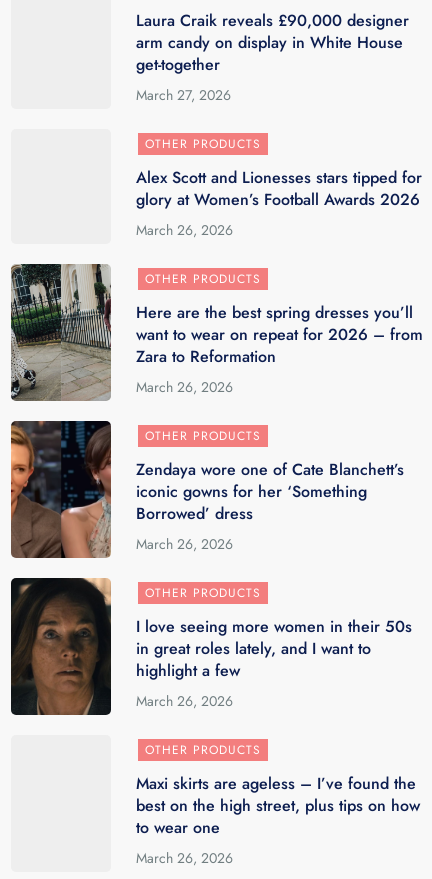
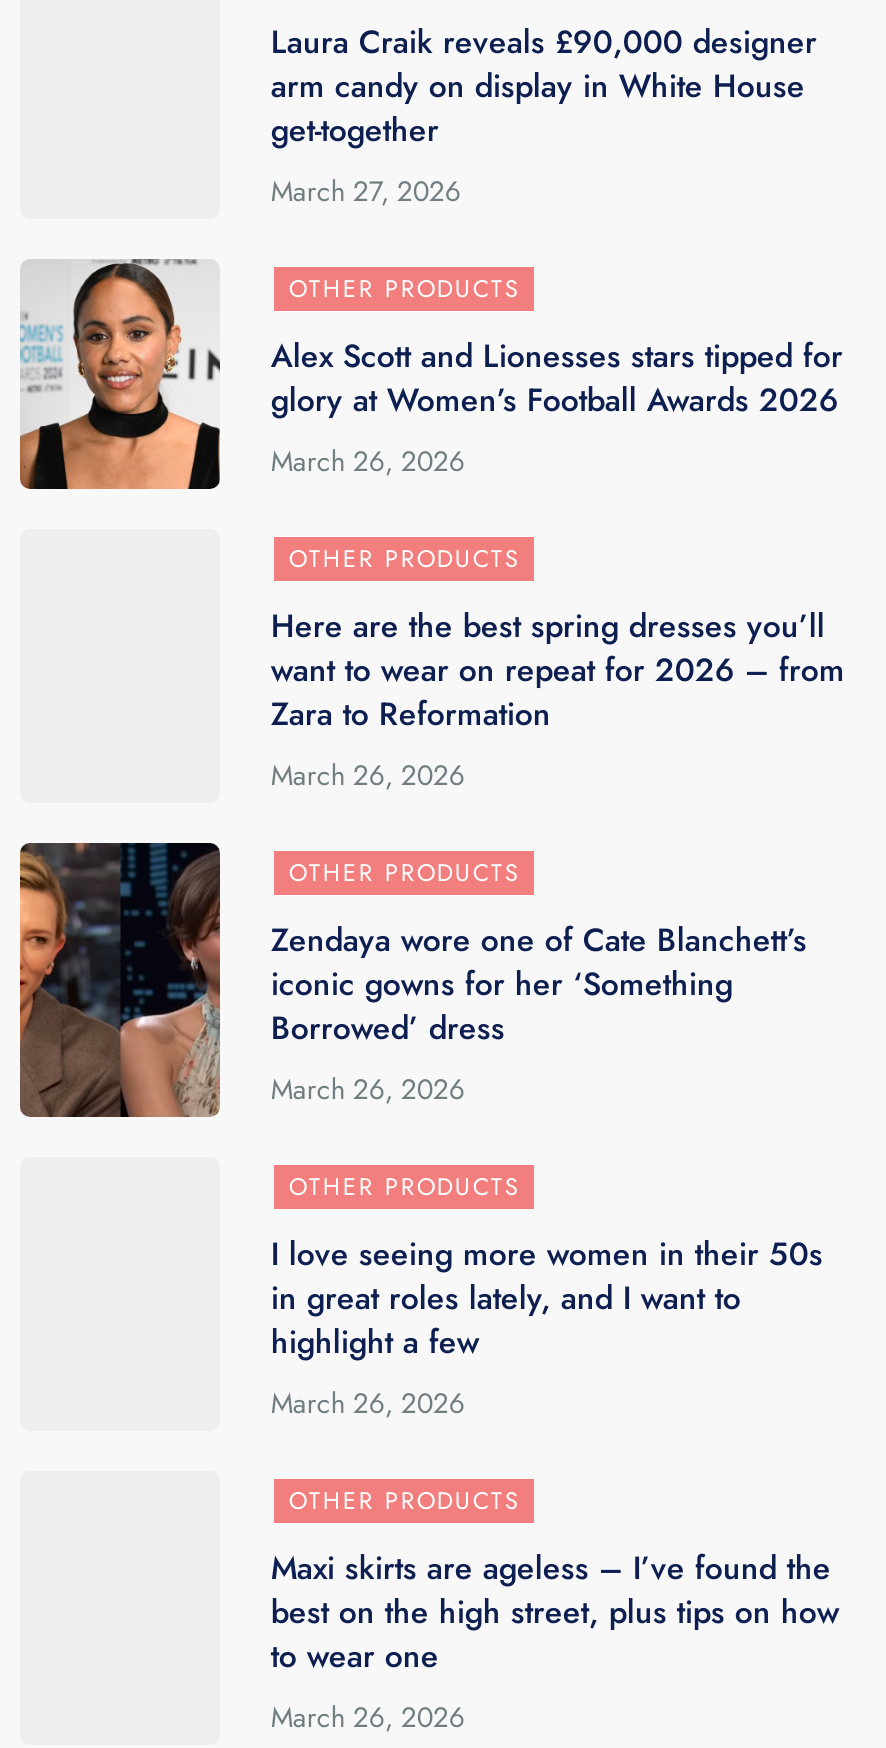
none -> [18,257,222,491] [image]
[10,263,112,402] [image] -> none
[10,577,112,716] [image] -> none

